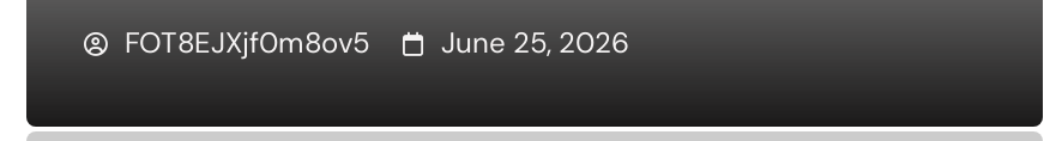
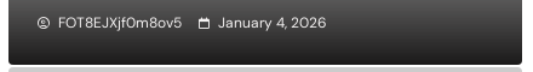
[441,23,630,62] June 25, 2026 -> [218,13,327,32] January 4, 2026

